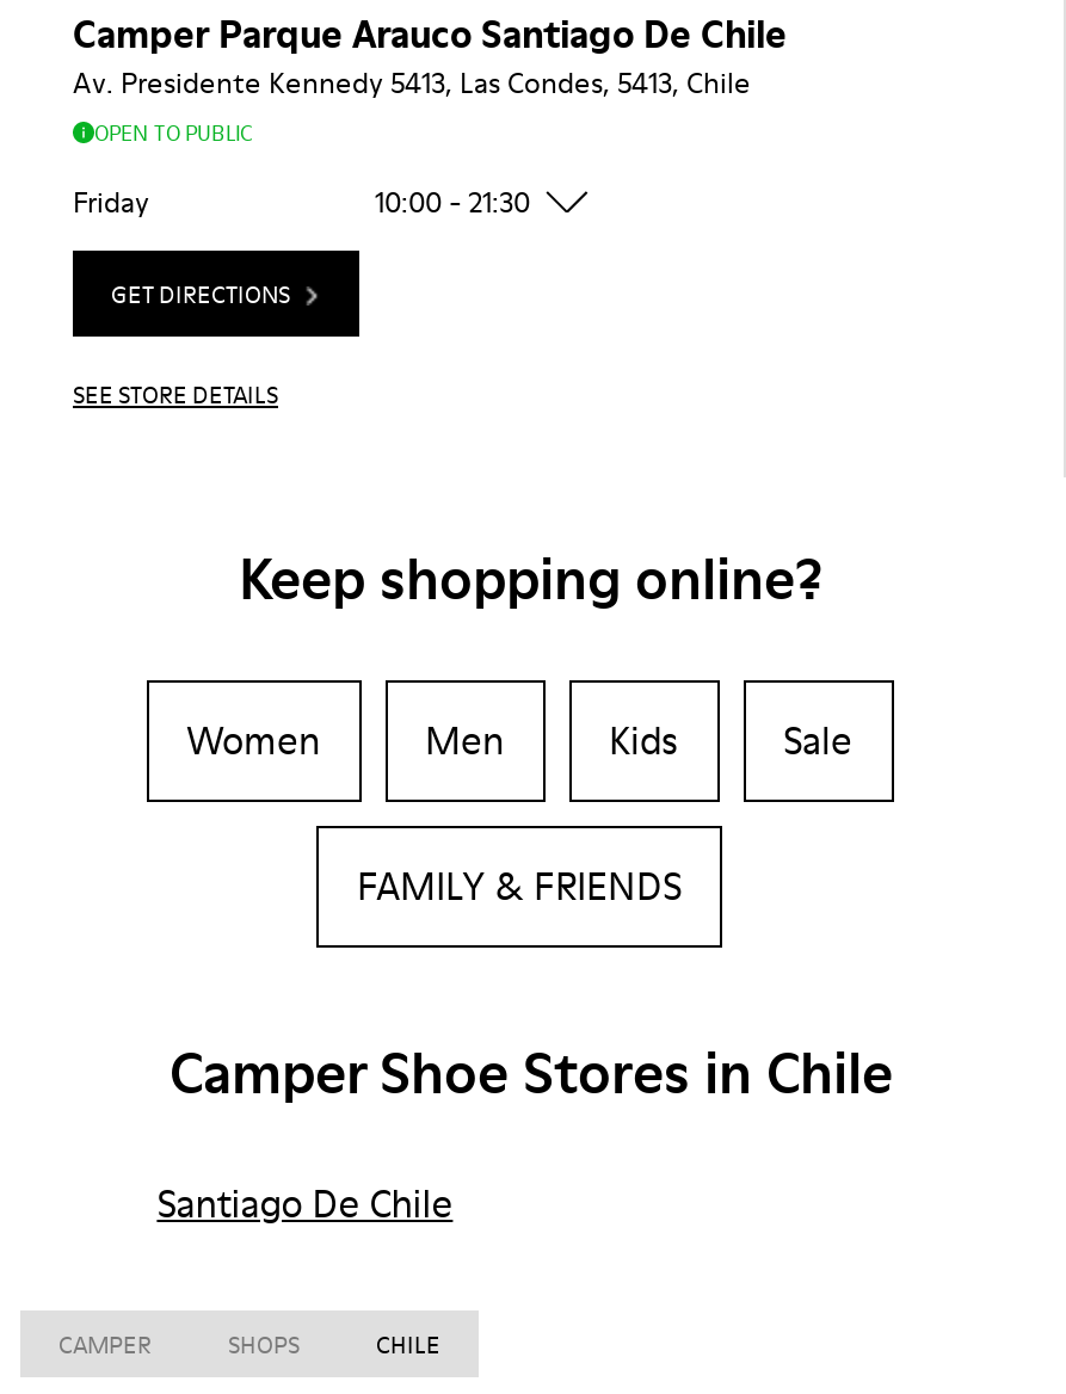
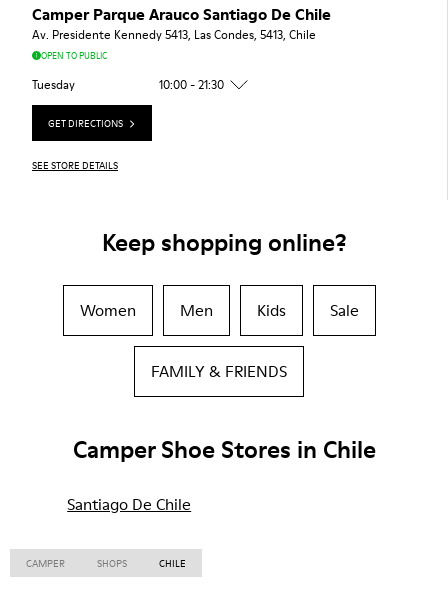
[73,182,149,223] Friday -> [32,76,75,93] Tuesday

